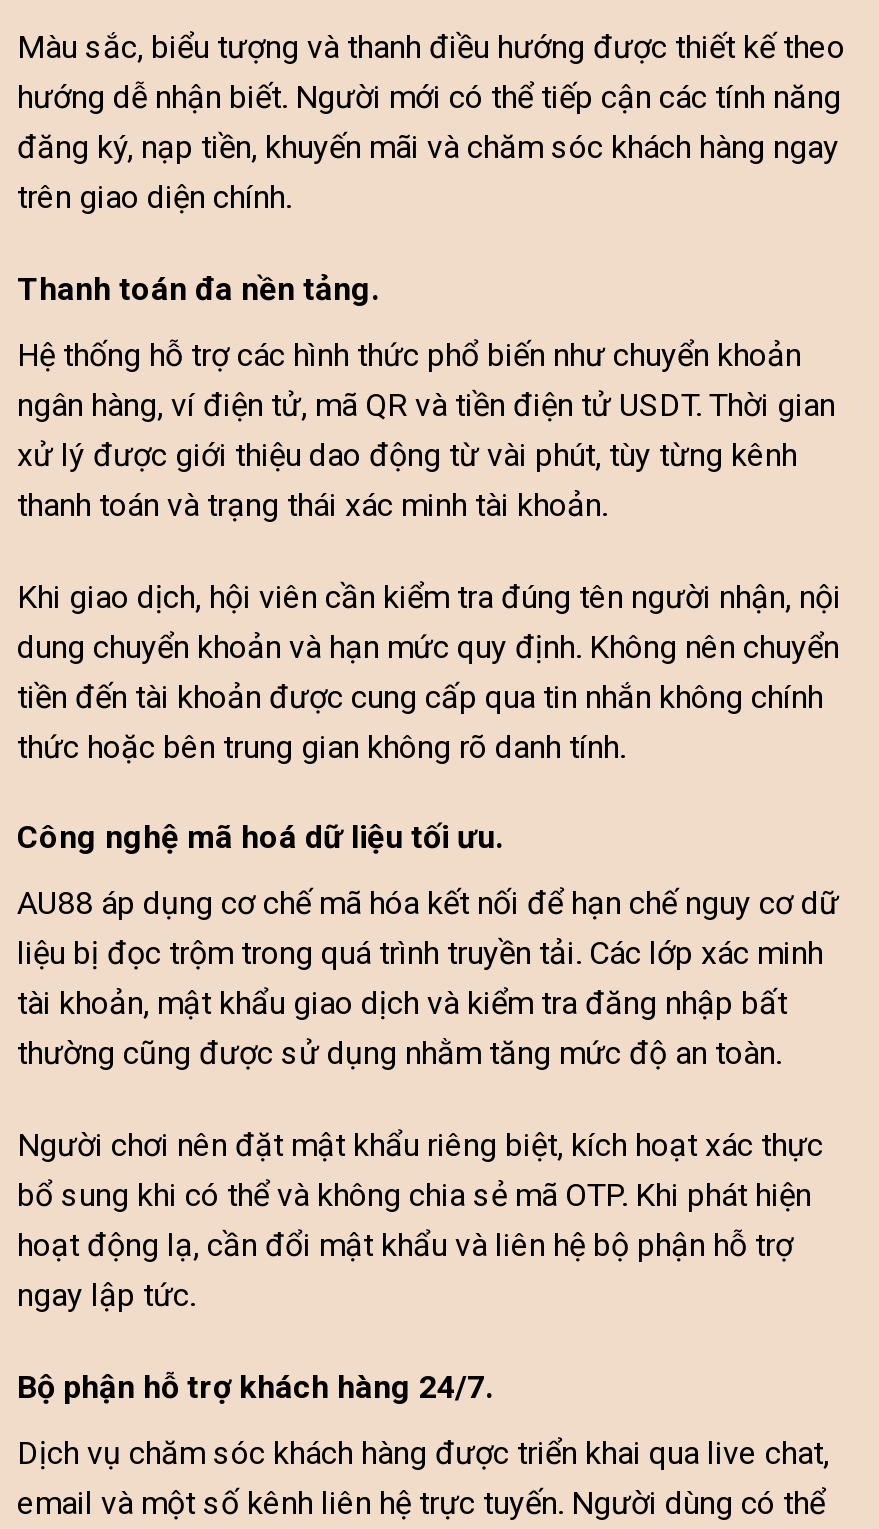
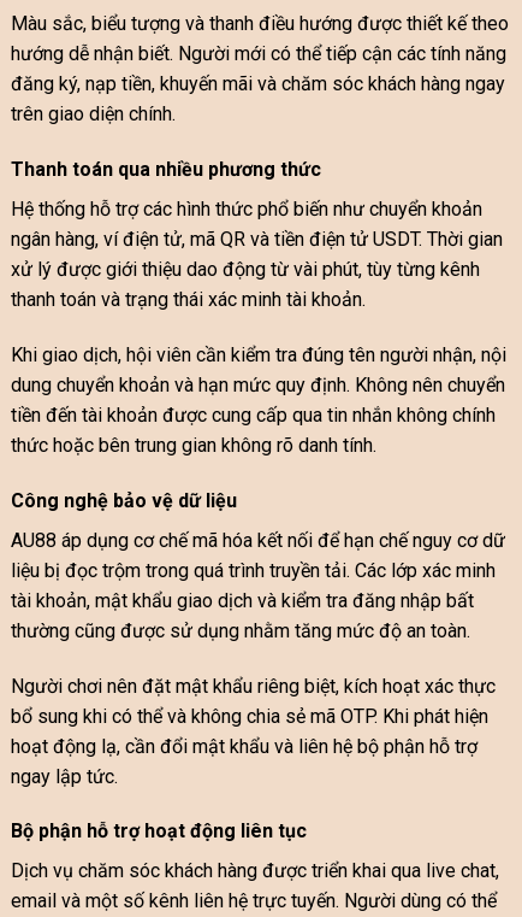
[17,269,379,307] Thanh toán đa nền tảng. -> [11,158,321,181] Thanh toán qua nhiều phương thức
[17,819,503,857] Công nghệ mã hoá dữ liệu tối ưu. -> [11,489,237,512] Công nghệ bảo vệ dữ liệu
[17,1368,493,1406] Bộ phận hỗ trợ khách hàng 24/7. -> [11,820,307,843] Bộ phận hỗ trợ hoạt động liên tục

